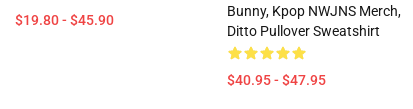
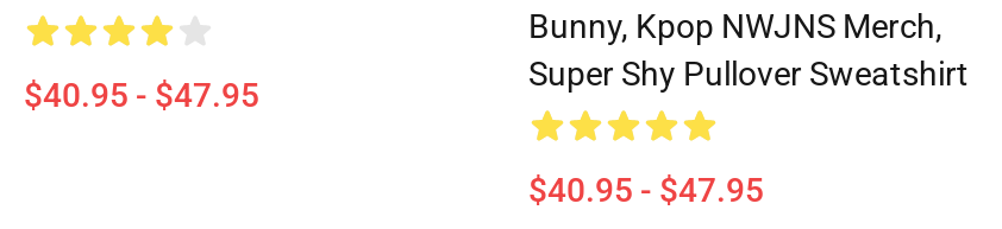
[15,12,114,28] $19.80 - $45.90 -> [24,76,259,114] $40.95 - $47.95
[227,23,380,39] Ditto Pullover Sweatshirt -> [528,55,969,93] Super Shy Pullover Sweatshirt

